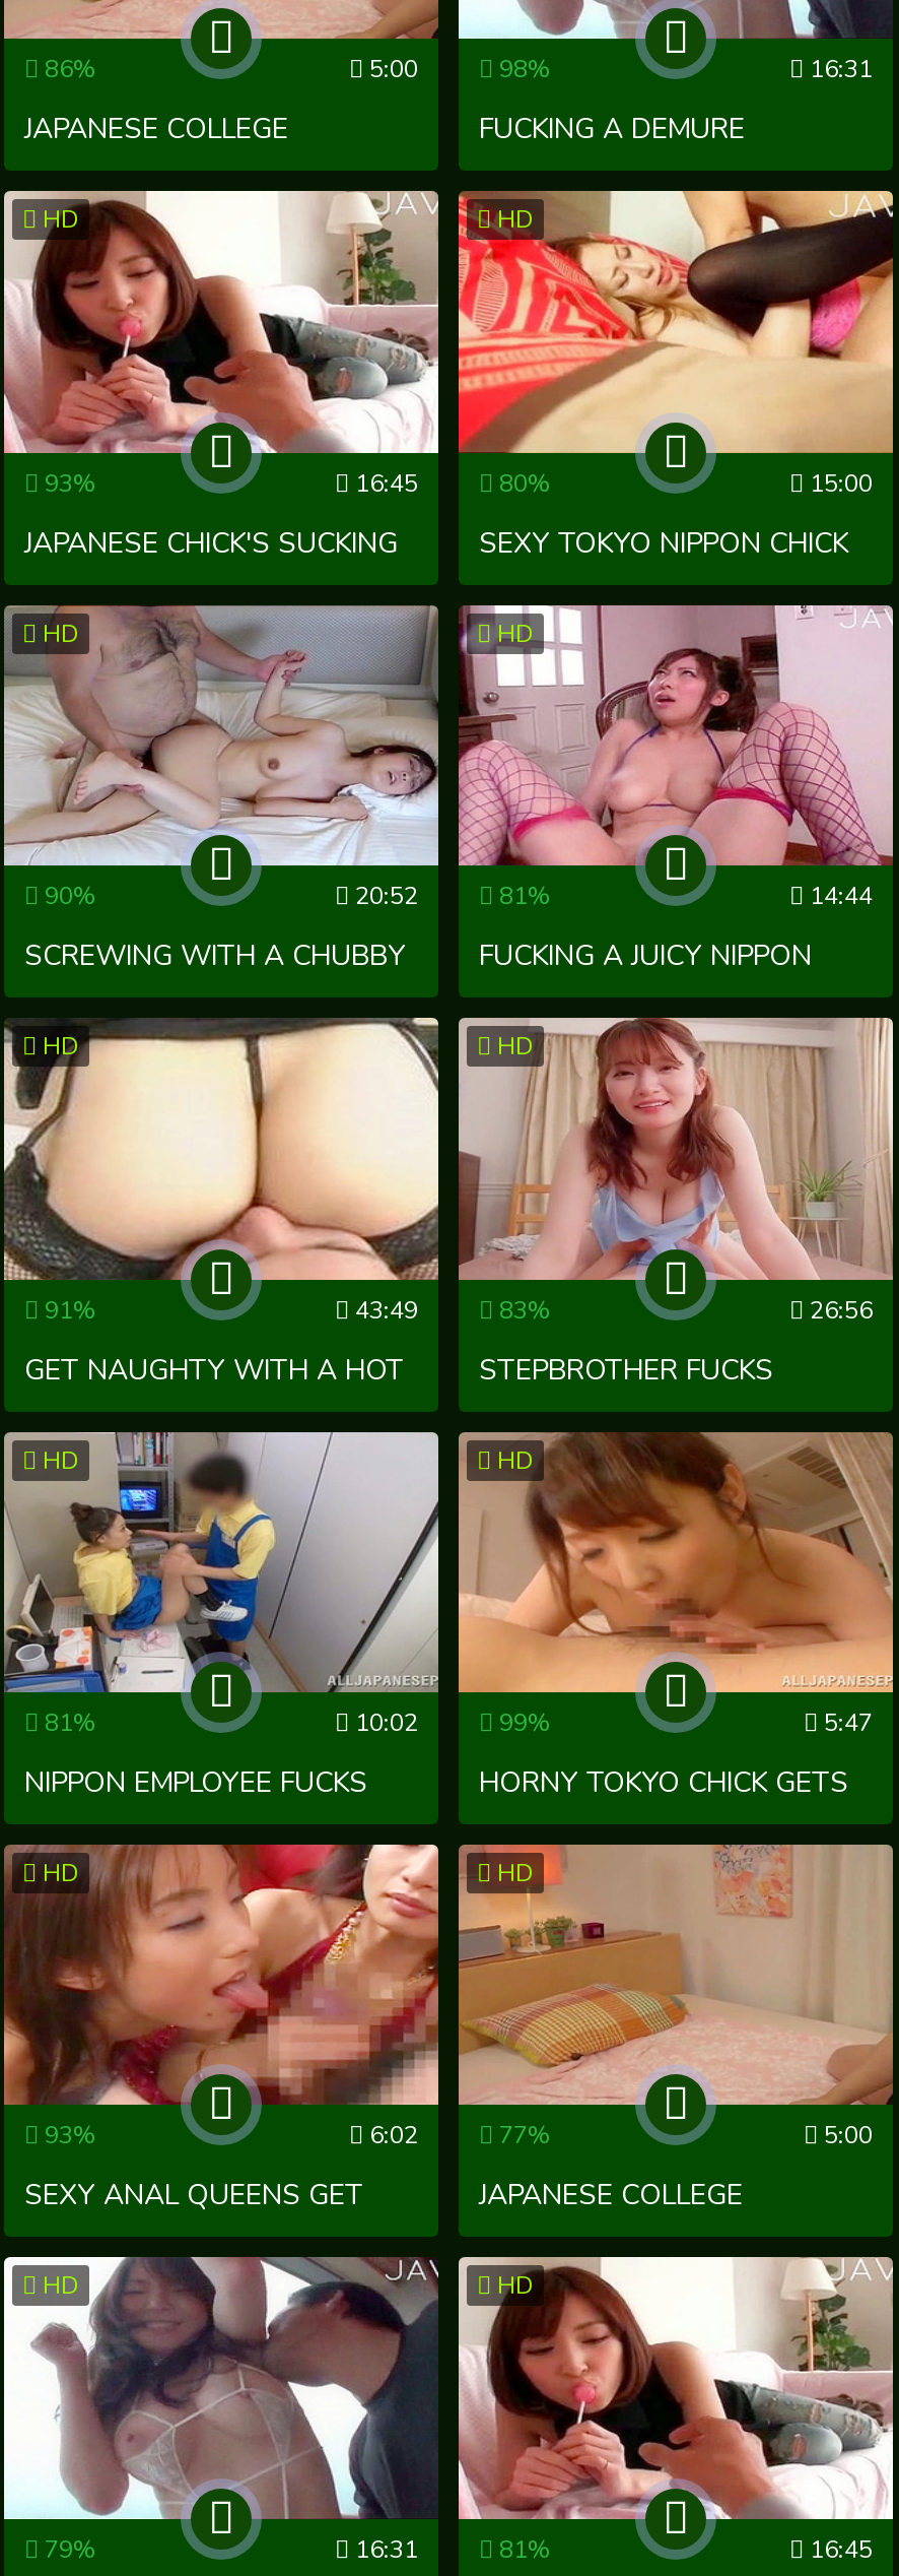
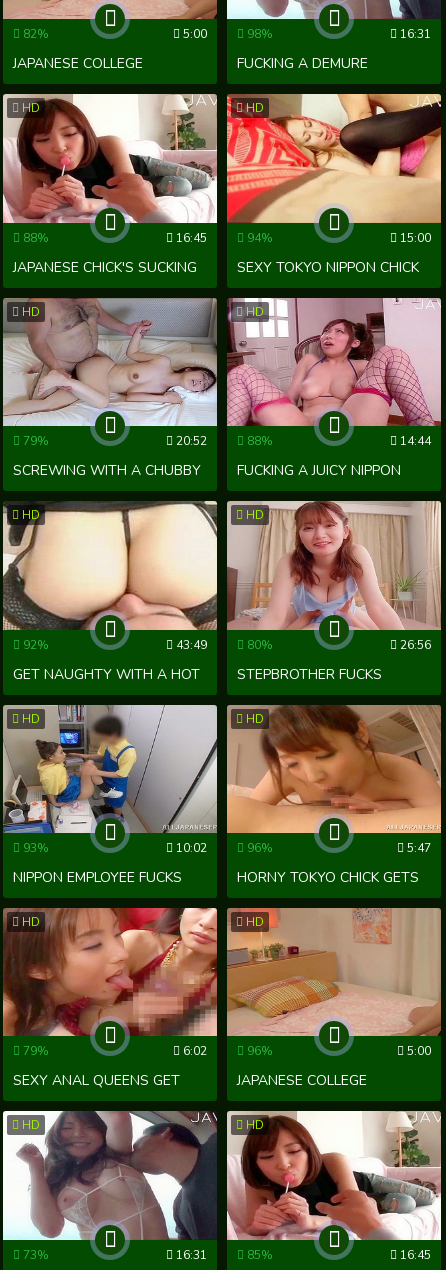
[45,54,97,86] 86% -> [23,26,49,42] 82%
[45,467,97,499] 93% -> [23,230,49,246] 88%
[499,467,552,499] 80% -> [247,230,273,246] 94%
[45,880,97,913] 90% -> [23,433,49,449] 79%
[499,880,552,913] 81% -> [247,433,273,449] 88%
[45,1293,97,1326] 91% -> [23,637,49,653] 92%
[499,1293,552,1326] 83% -> [247,637,273,653] 80%
[45,1706,97,1739] 81% -> [23,840,49,856] 93%
[499,1706,552,1739] 99% -> [247,840,273,856] 96%
[45,2120,97,2152] 93% -> [23,1043,49,1059] 79%
[499,2120,552,2152] 77% -> [247,1043,273,1059] 96%
[45,2533,97,2565] 79% -> [23,1247,49,1263] 73%
[499,2533,552,2565] 81% -> [247,1247,273,1263] 85%

